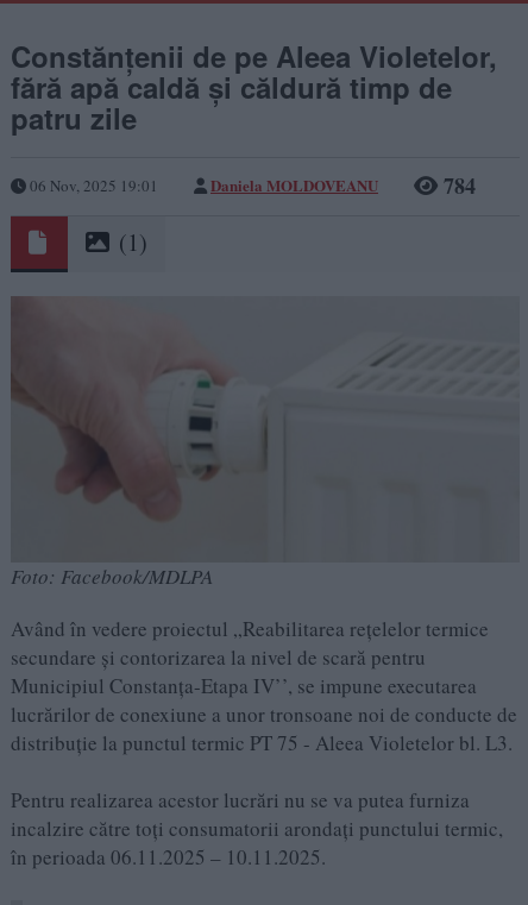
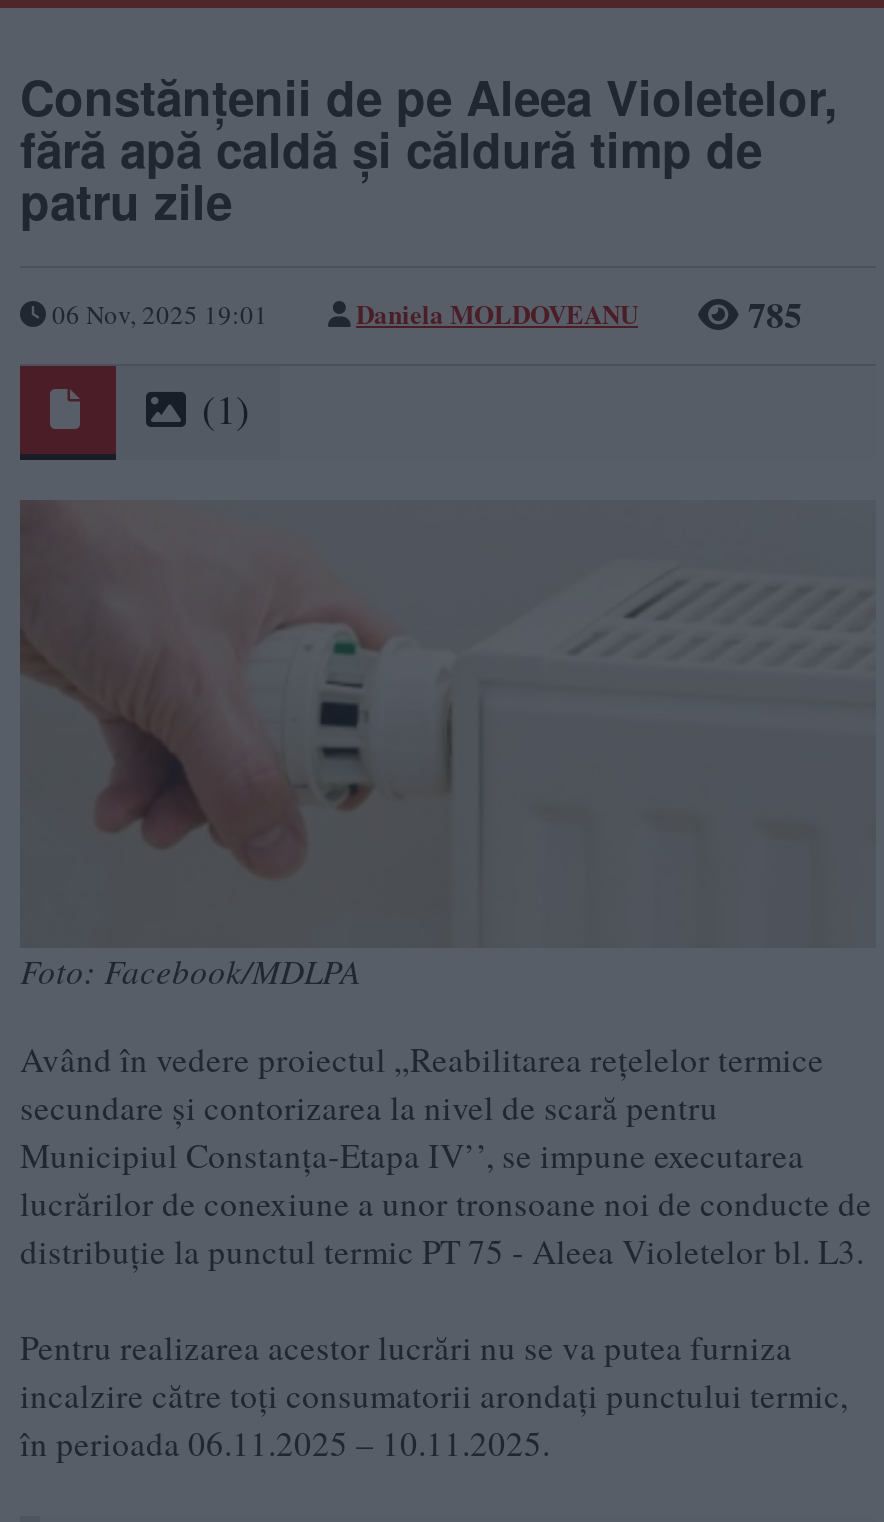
[438,169,476,200] 784 -> [738,287,802,339] 785

